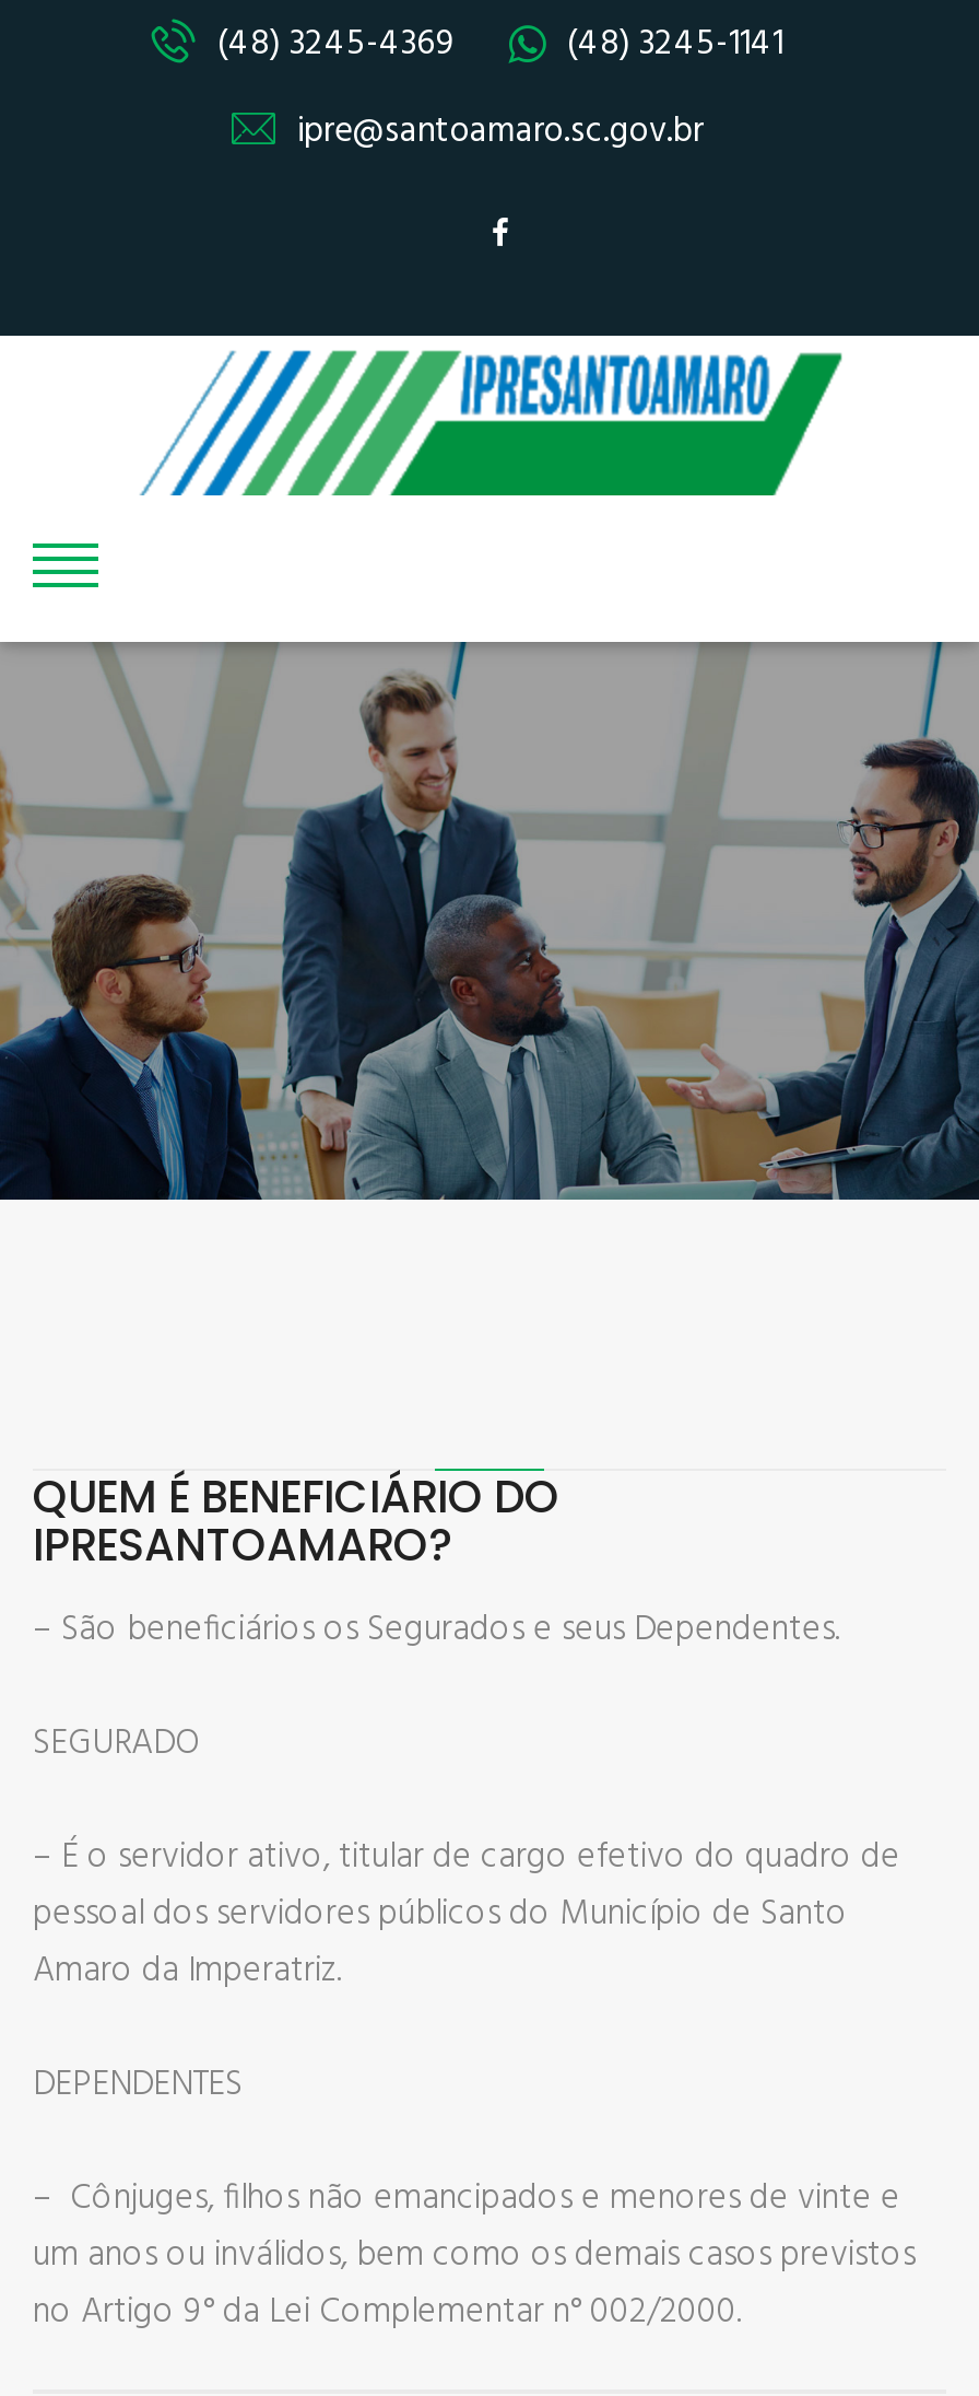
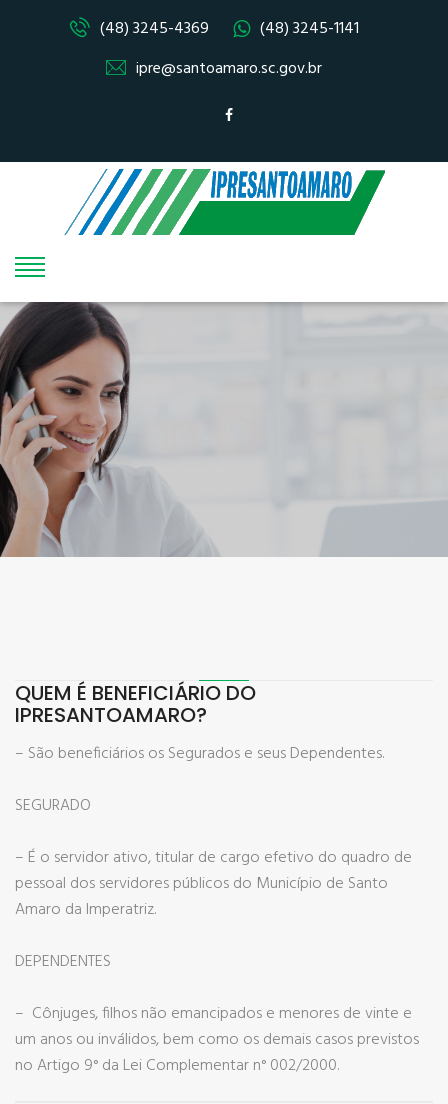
[7,642,972,1202] [image] -> [3,302,445,557] [image]

